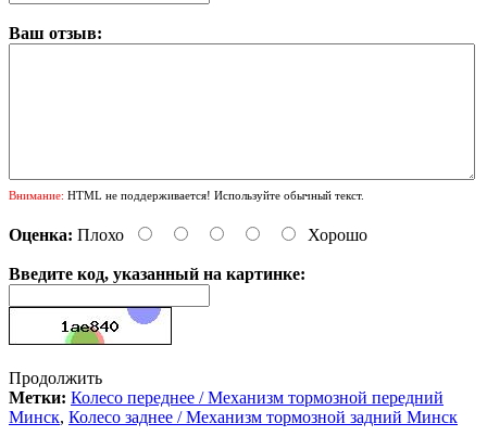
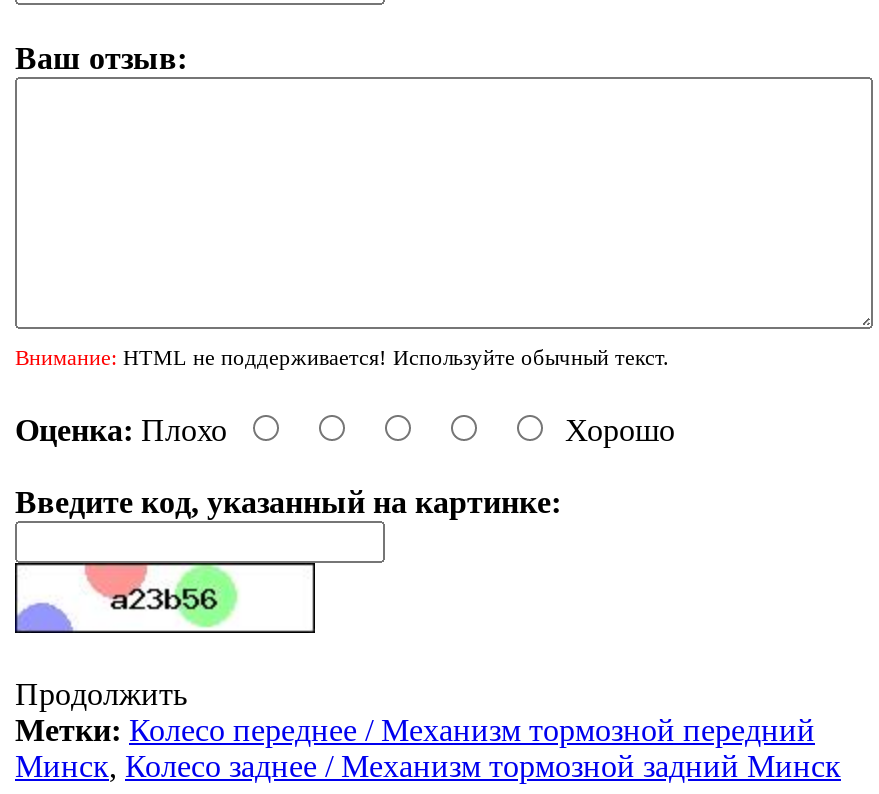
[9,307,162,345] [image] -> [15,563,293,633] [image]

